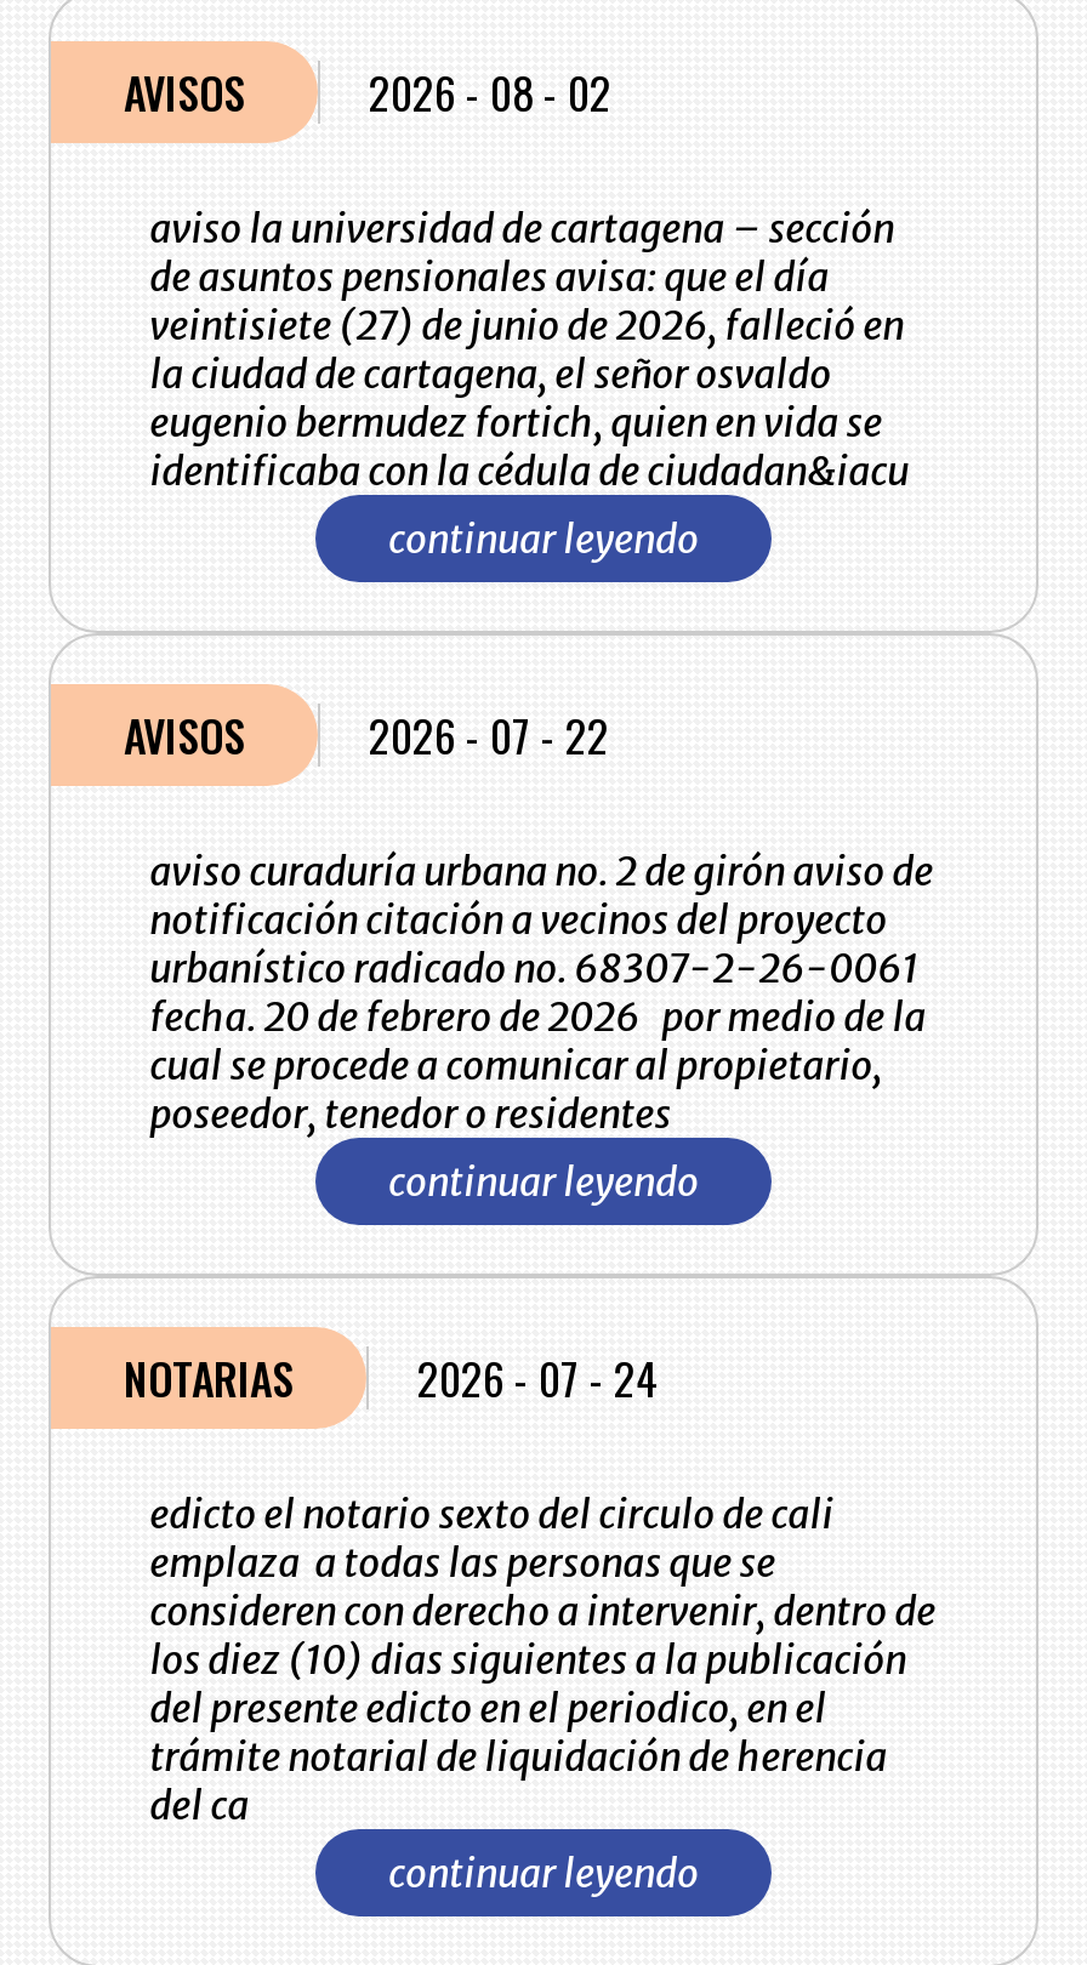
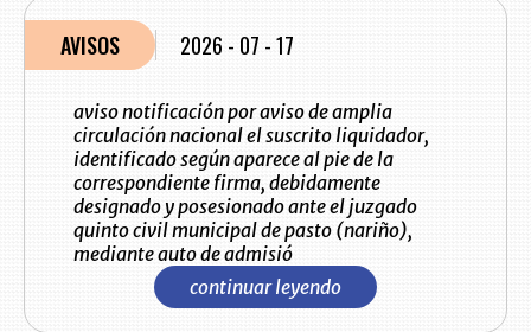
[124,61,936,1829] 2026 - 08 - 02 | aviso la universidad de cartagena – sección | de asuntos pensionales avisa: que el día | veintisiete (27) de junio de 2026, falleció en | la ciudad de cartagena, el señor osvaldo | eugenio bermudez fortich, quien en vida se | identificaba con la cédula de ciudadan&iacu | continuar leyendo | AVISOS | 2026 - 07 - 22 | aviso curaduría urbana no. 2 de girón aviso de | notificación citación a vecinos del proyecto | urbanístico radicado no. 68307-2-26-0061 | fecha. 20 de febrero de 2026 por medio de la | cual se procede a comunicar al propietario, | poseedor, tenedor o residentes | continuar leyendo | NOTARIAS | 2026 - 07 - 24 | edicto el notario sexto del circulo de cali | emplaza a todas las personas que se | consideren con derecho a intervenir, dentro de | los diez (10) dias siguientes a la publicación | del presente edicto en el periodico, en el | trámite notarial de liquidación de herencia | del ca -> [73,30,429,266] 2026 - 07 - 17 | aviso notificación por aviso de amplia | circulación nacional el suscrito liquidador, | identificado según aparece al pie de la | correspondiente firma, debidamente | designado y posesionado ante el juzgado | quinto civil municipal de pasto (nariño), | mediante auto de admisió

